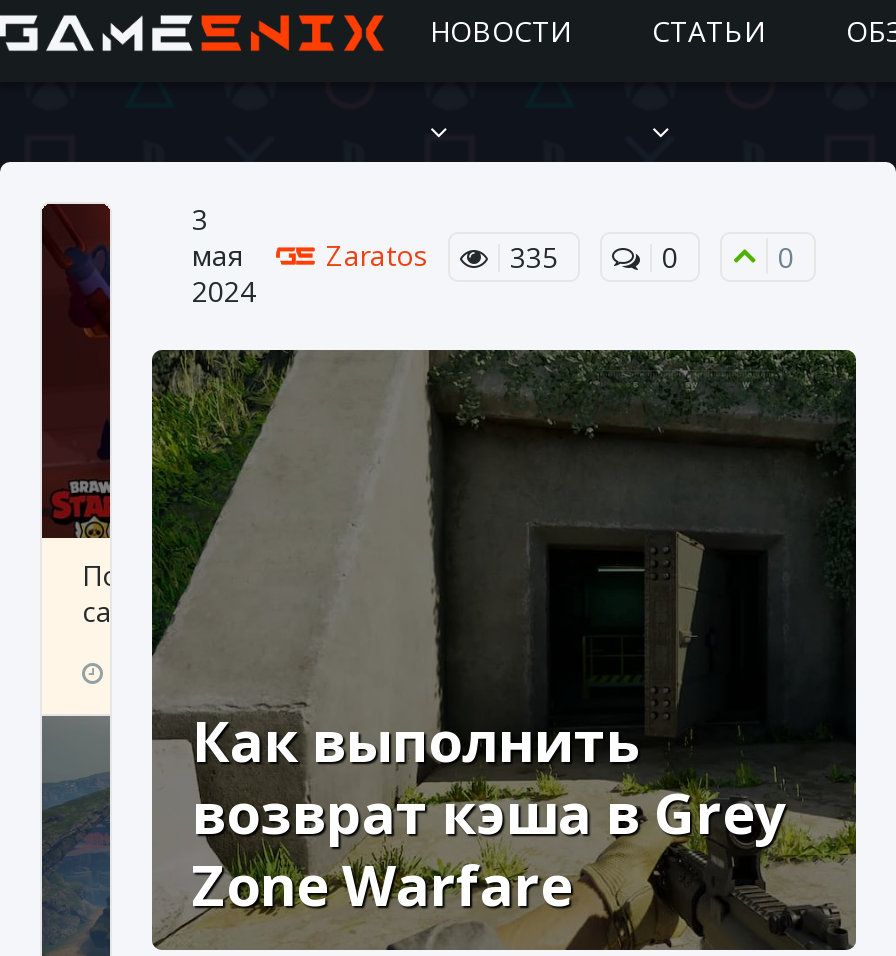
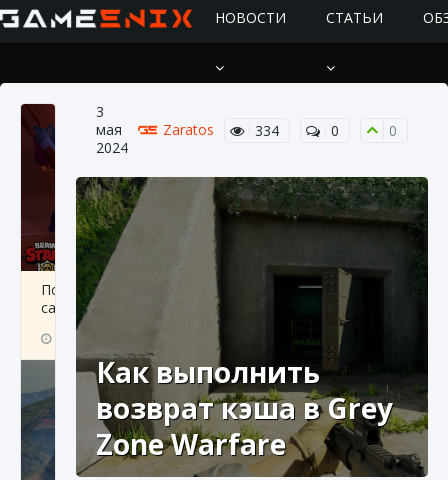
[510,237,558,275] 335 -> [255,120,279,139] 334

